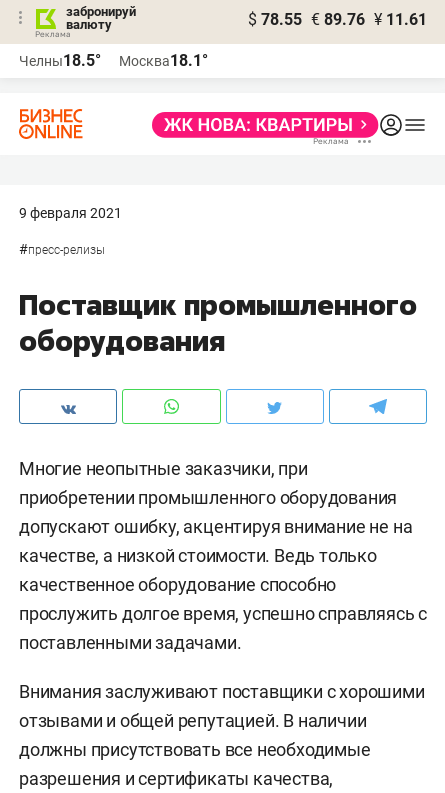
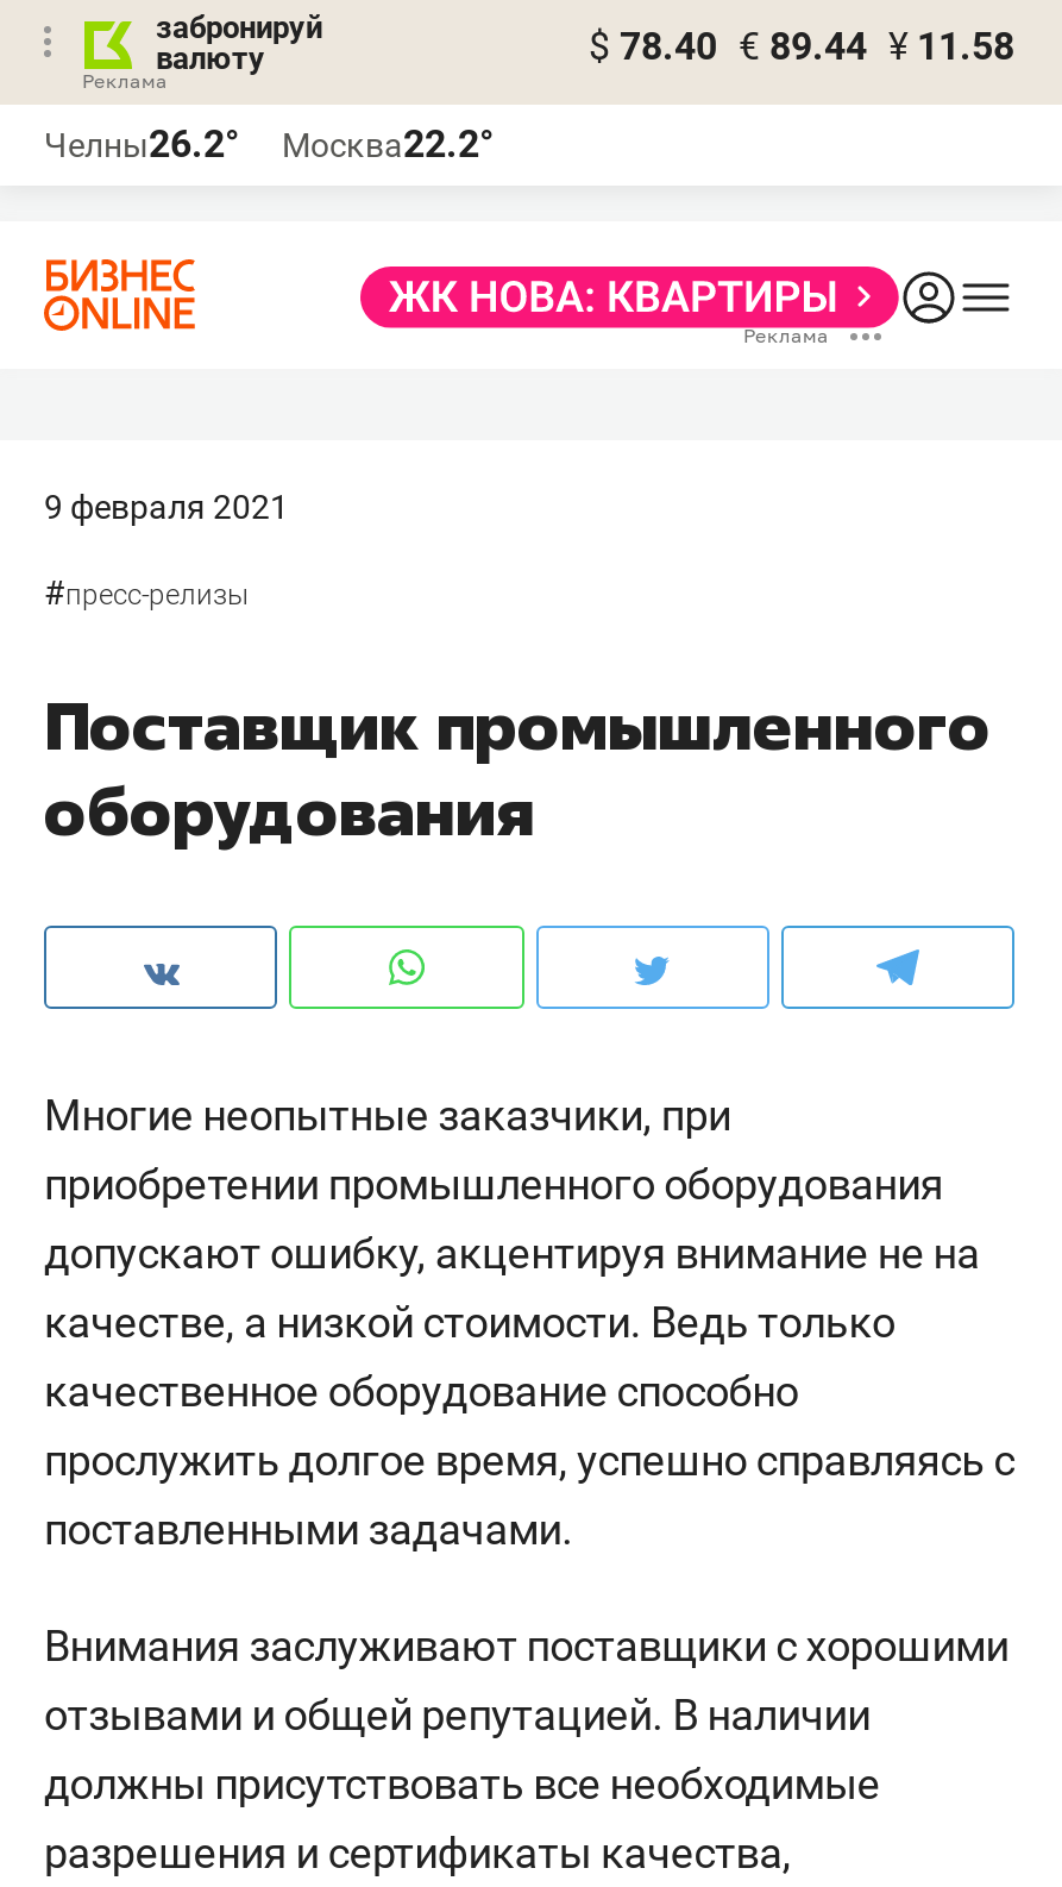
[248,10,427,29] $ 78.55 € 89.76 ¥ 11.61 -> [589,24,1014,69] $ 78.40 € 89.44 ¥ 11.58
[19,51,101,70] Челны18.5° -> [44,121,239,167] Челны26.2°
[119,51,208,70] Москва18.1° -> [282,121,494,167] Москва22.2°

